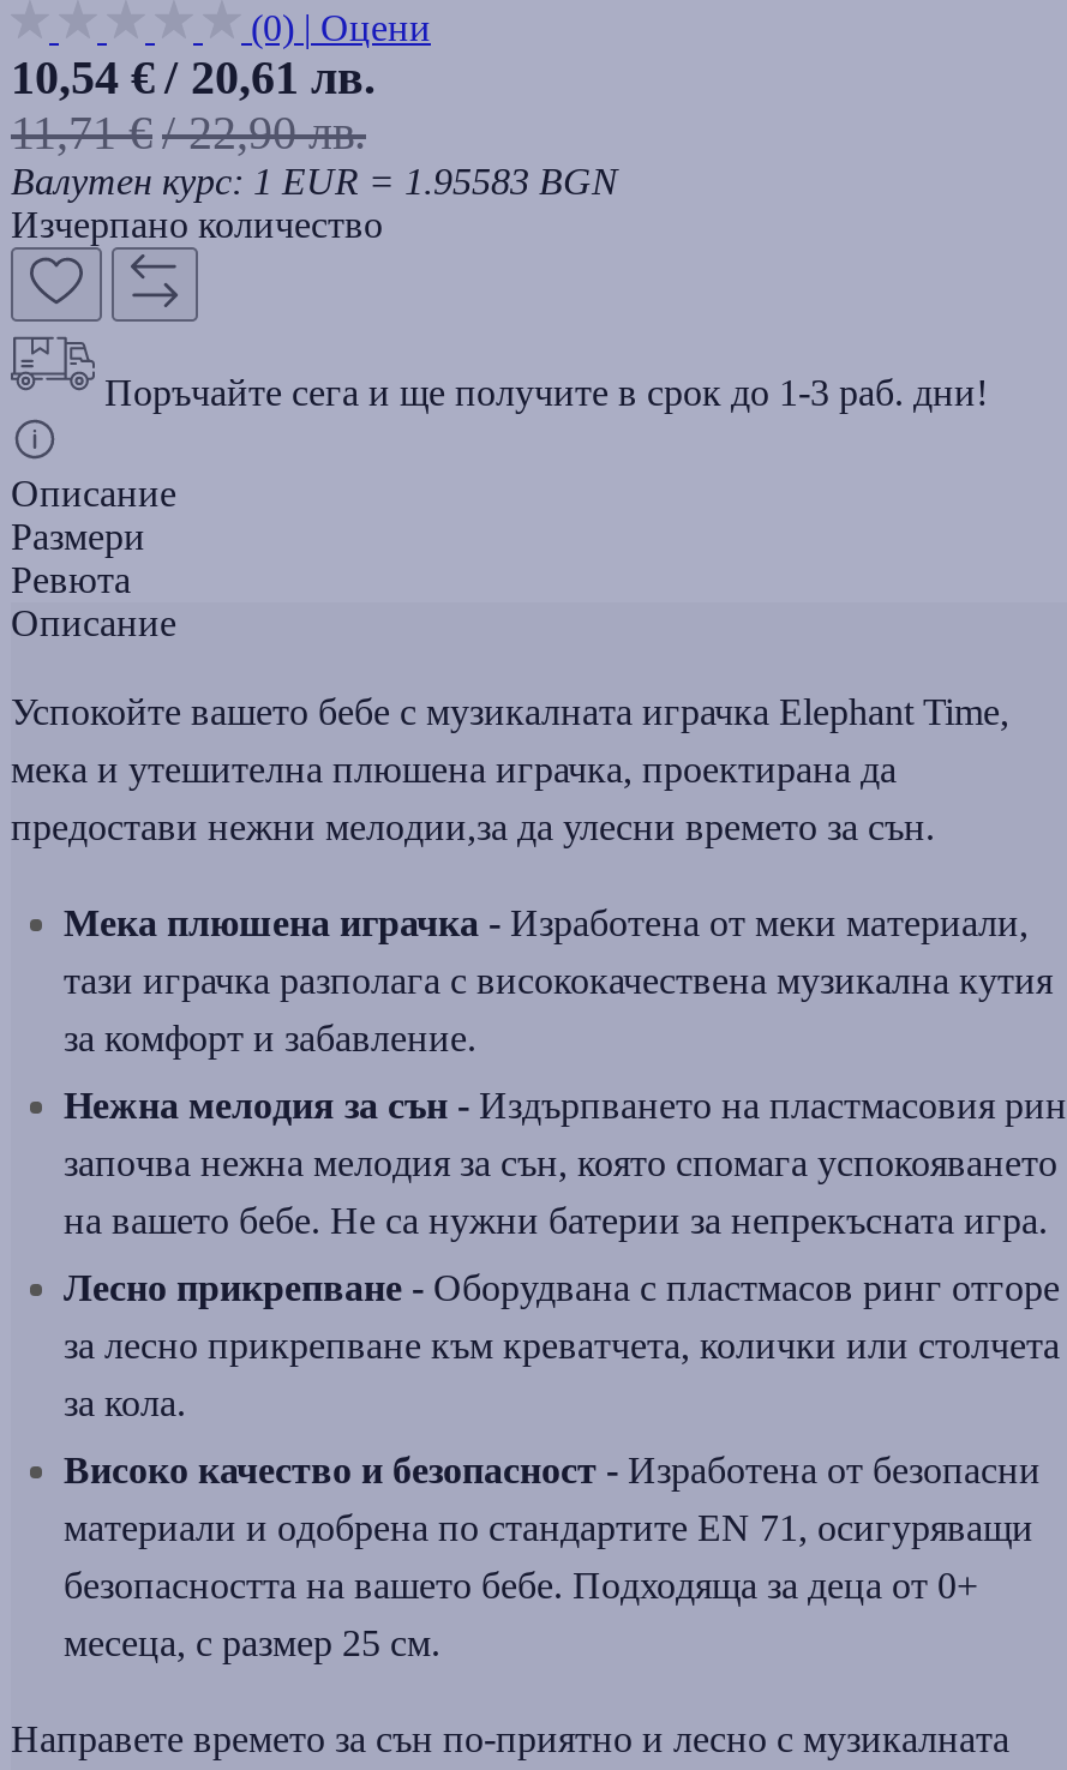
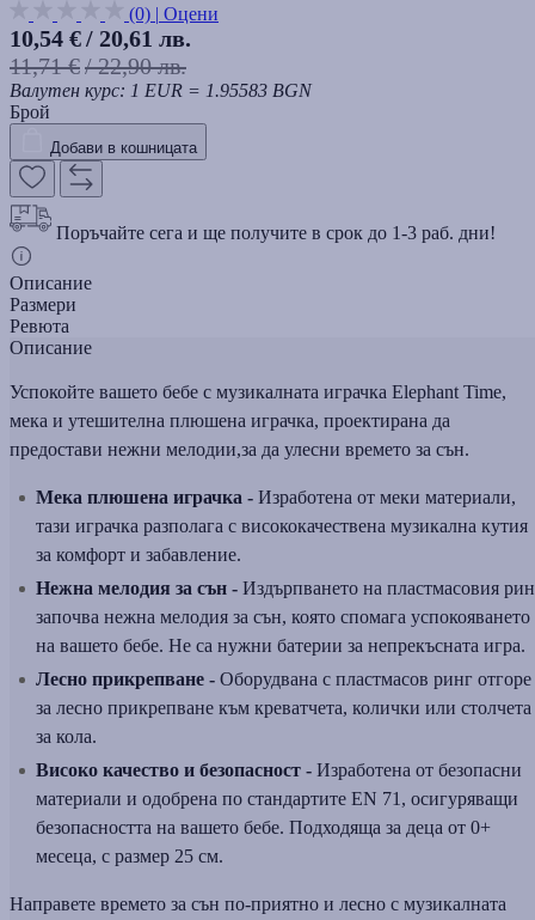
[11,203,383,244] Изчерпано количество -> [10,101,197,156] Брой | Добави в кошницата

